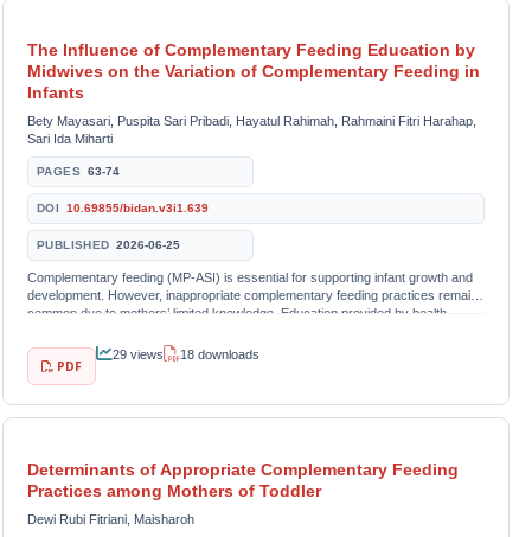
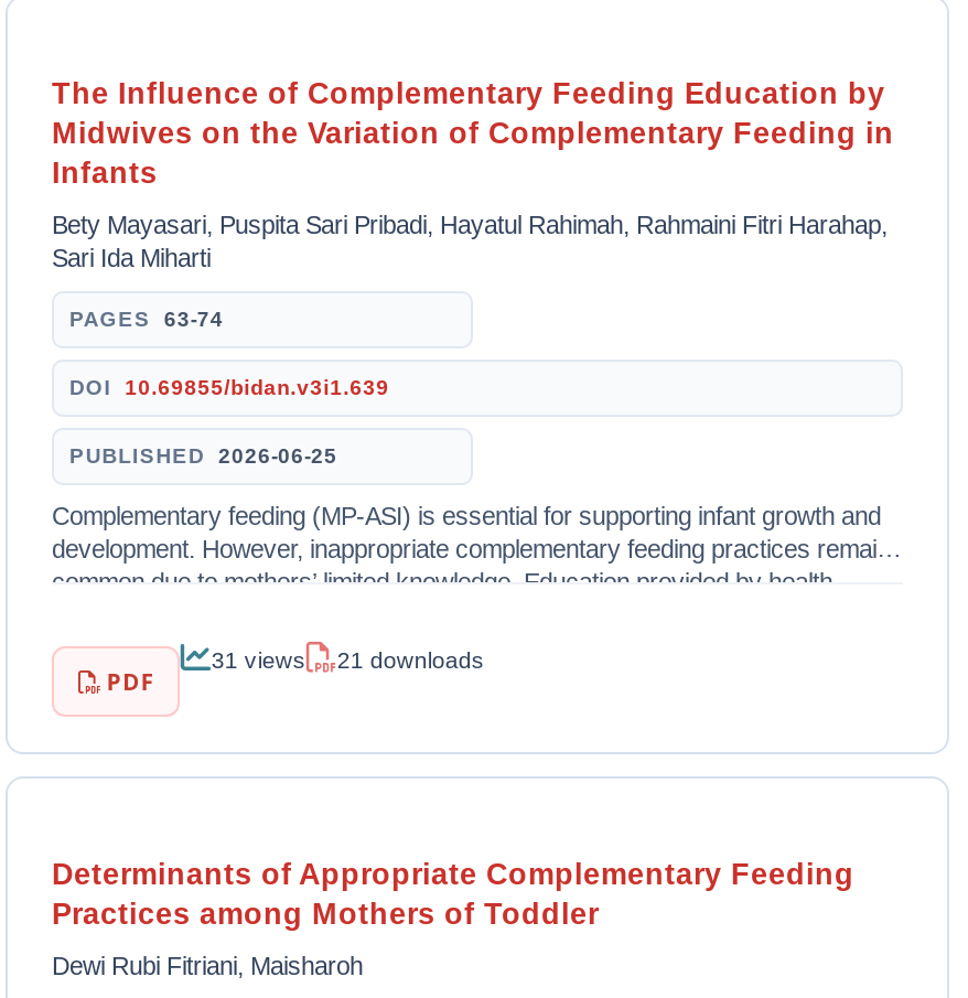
[113,347,164,361] 29 views -> [211,645,306,672] 31 views
[181,347,260,361] 18 downloads -> [337,645,485,672] 21 downloads

